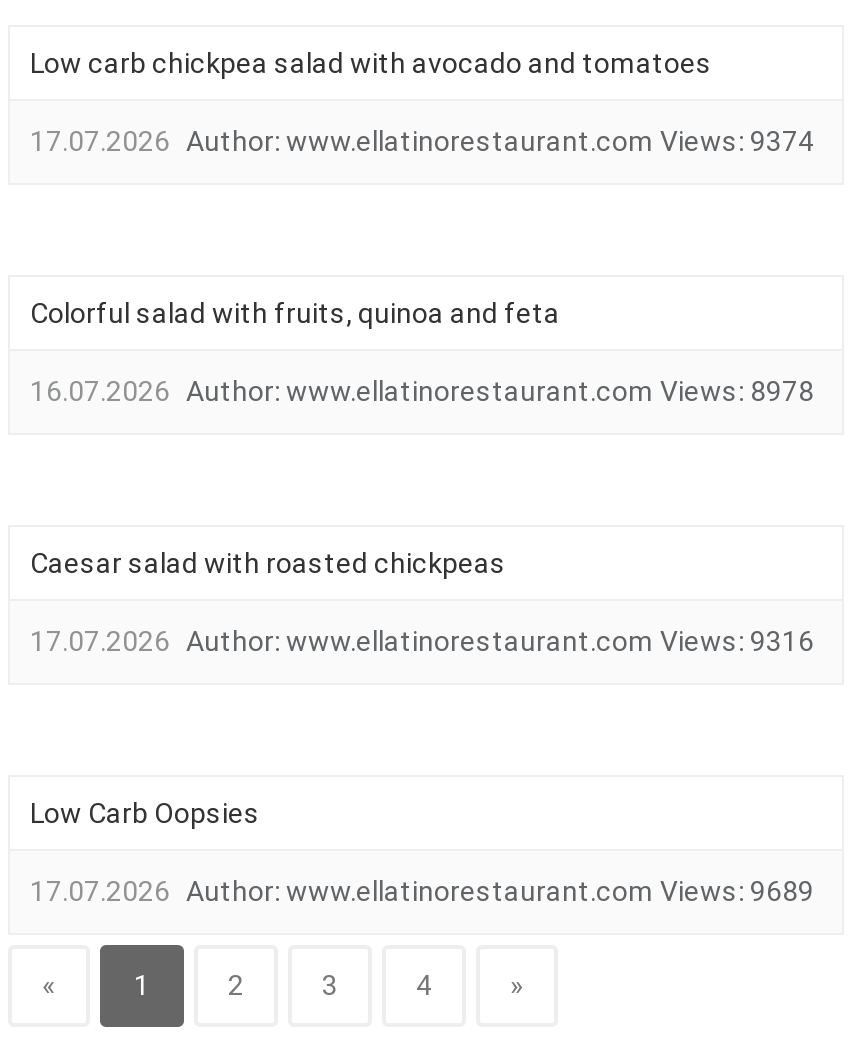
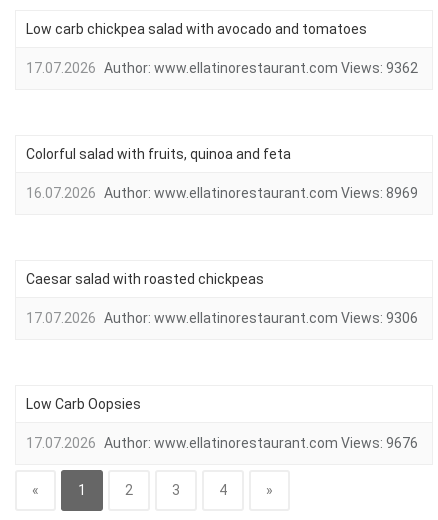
[30,125,814,157] 17.07.2026 Author: www.ellatinorestaurant.com Views: 9374 -> [26,60,418,76] 17.07.2026 Author: www.ellatinorestaurant.com Views: 9362
[30,375,814,407] 16.07.2026 Author: www.ellatinorestaurant.com Views: 8978 -> [26,185,418,201] 16.07.2026 Author: www.ellatinorestaurant.com Views: 8969
[30,625,814,657] 17.07.2026 Author: www.ellatinorestaurant.com Views: 9316 -> [26,310,418,326] 17.07.2026 Author: www.ellatinorestaurant.com Views: 9306
[30,875,814,907] 17.07.2026 Author: www.ellatinorestaurant.com Views: 9689 -> [26,435,418,451] 17.07.2026 Author: www.ellatinorestaurant.com Views: 9676

